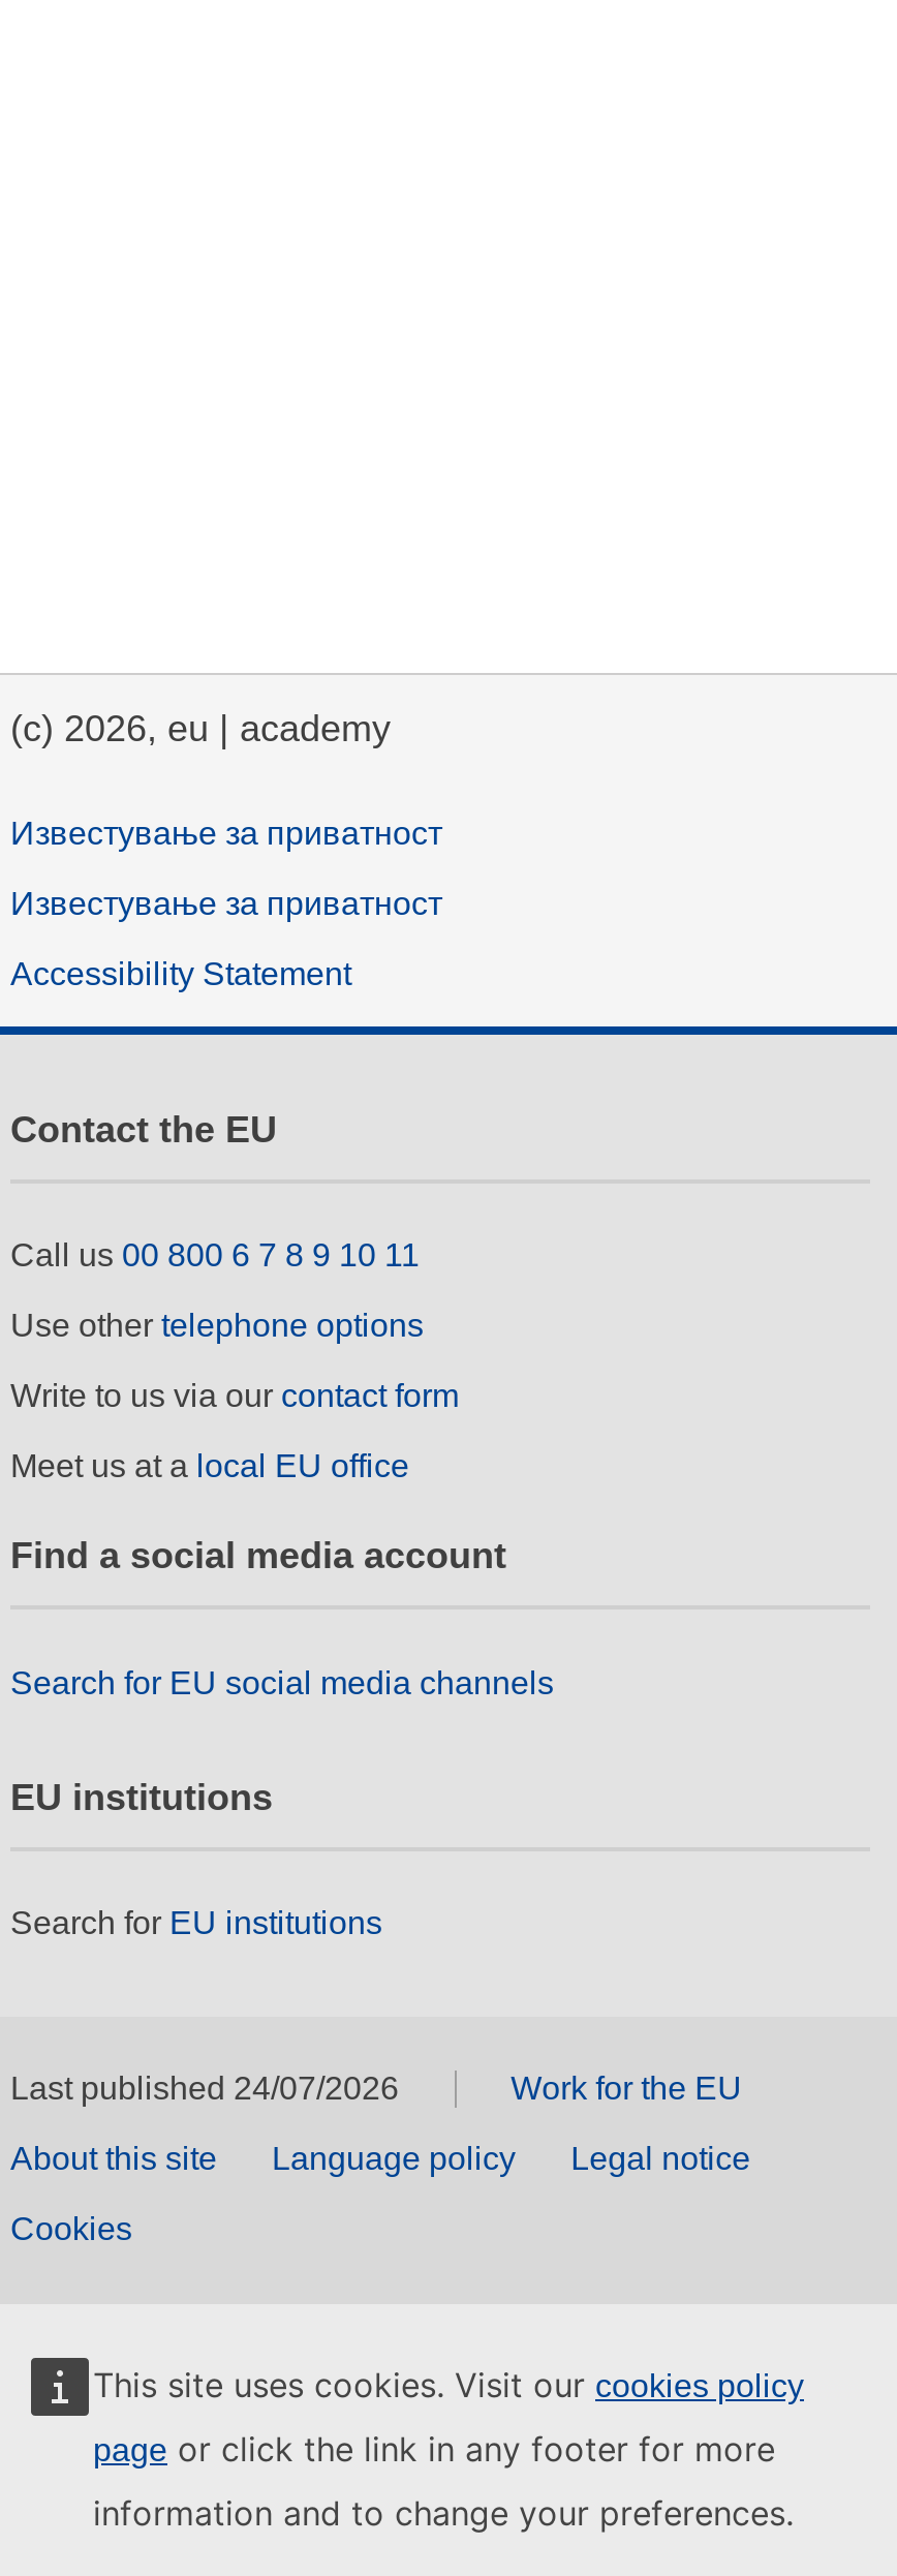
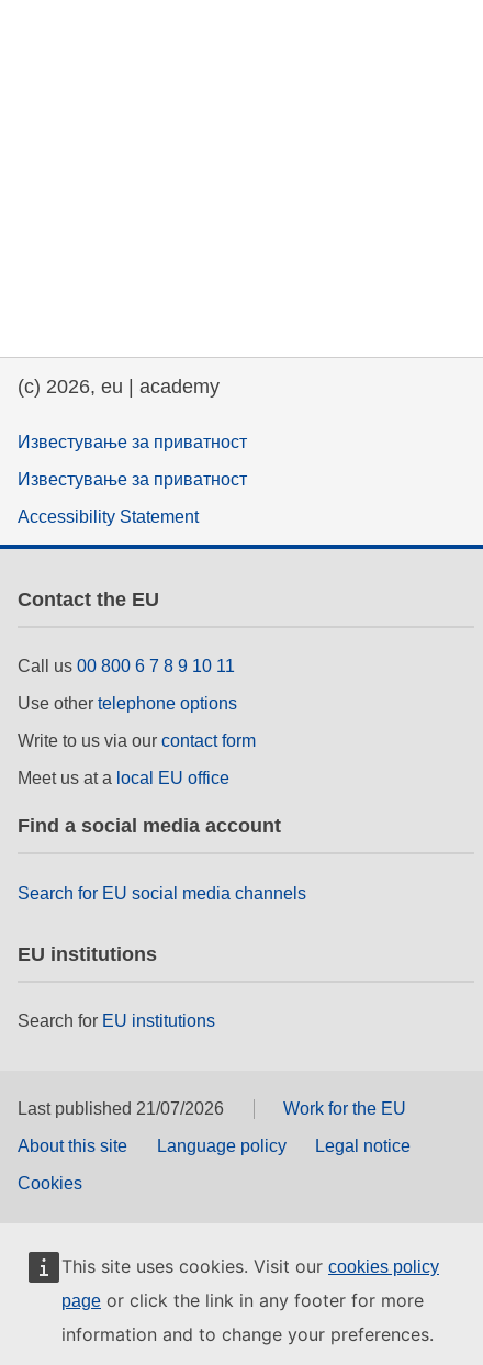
[10,2072,399,2107] Last published 24/07/2026 -> [18,1100,224,1118] Last published 21/07/2026

